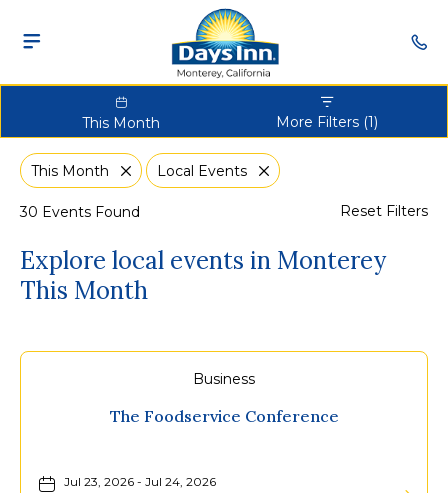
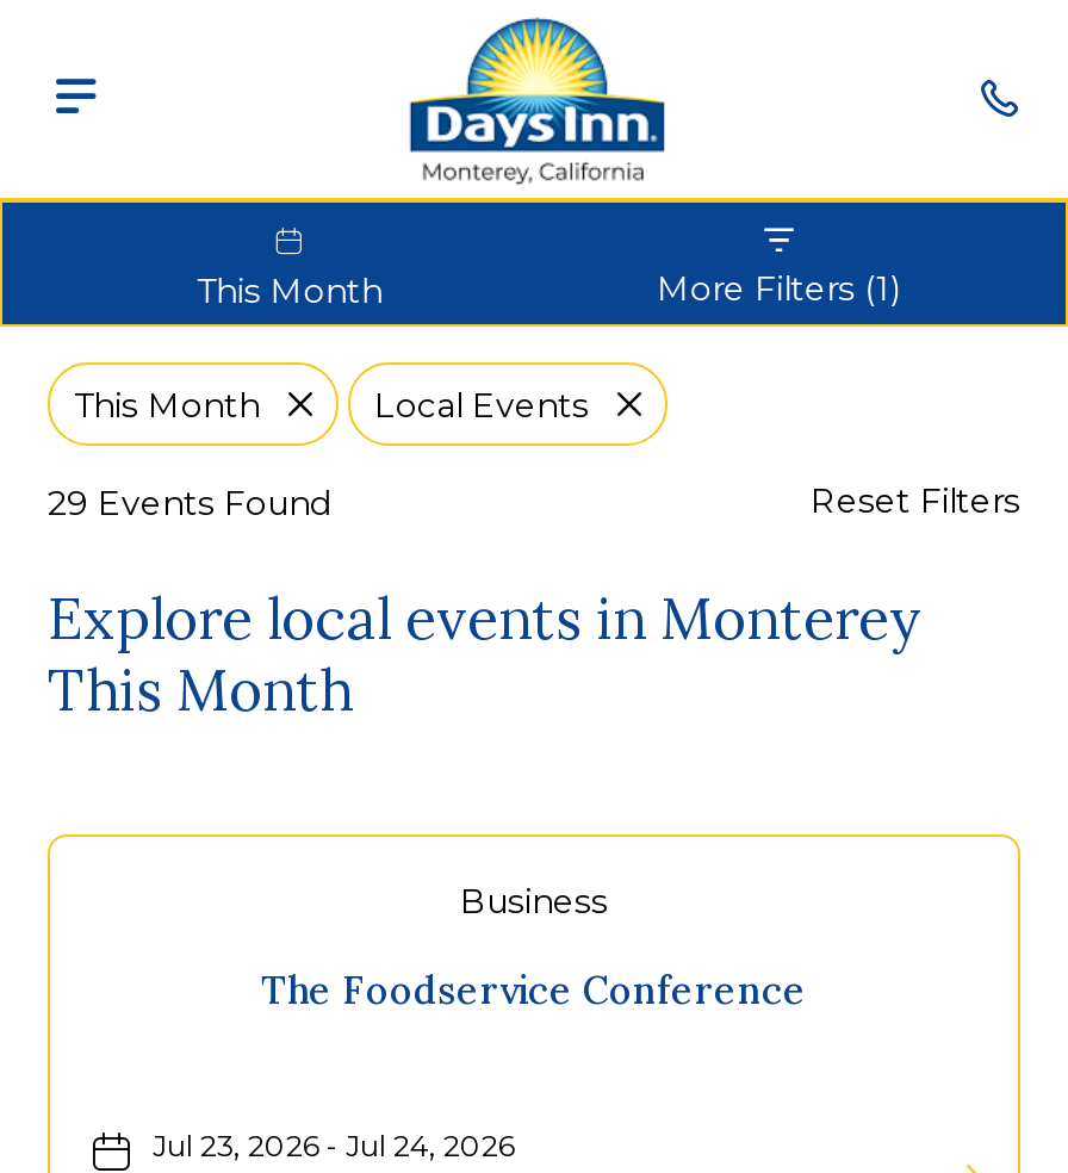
[20,203,140,221] 30 Events Found -> [48,482,331,525] 29 Events Found

